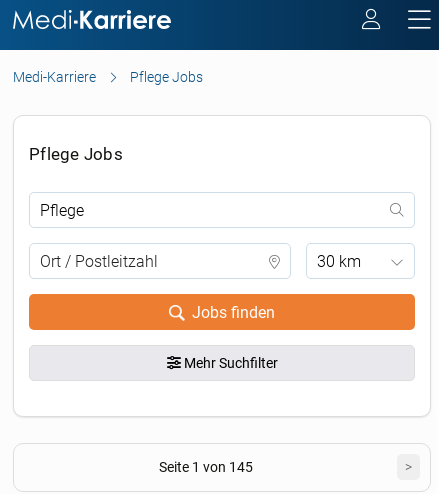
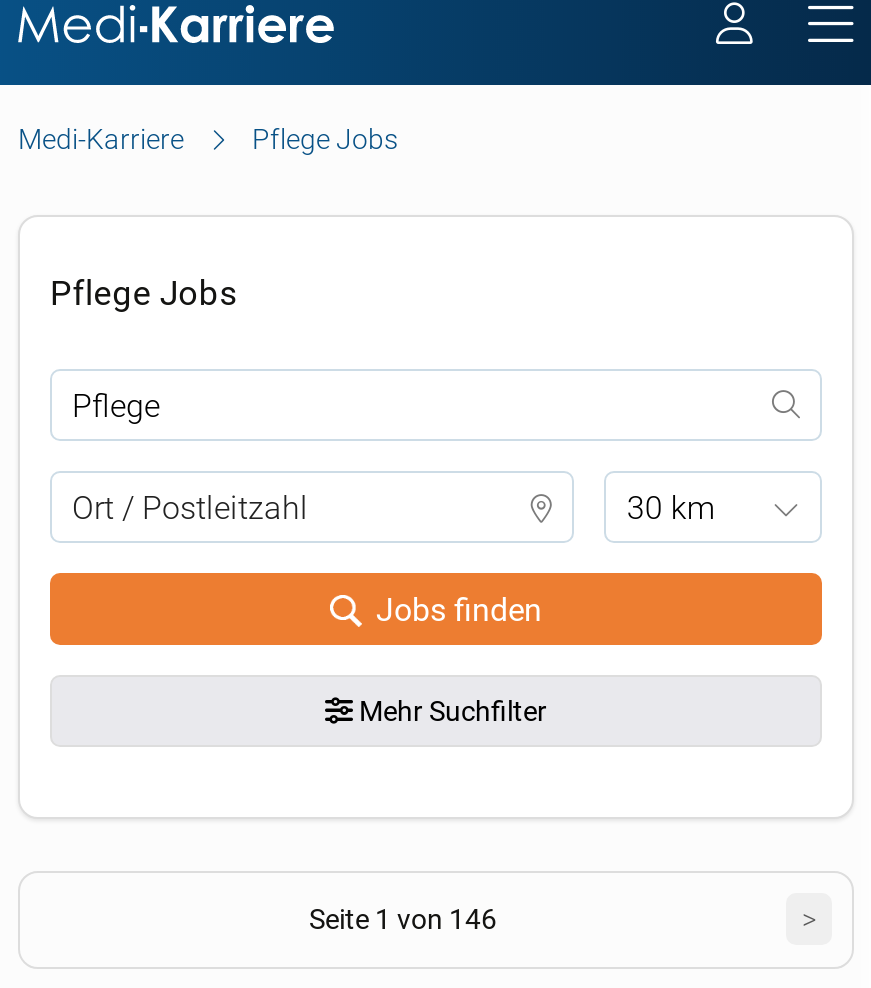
[158,459,252,475] Seite 1 von 145 -> [309,903,497,935] Seite 1 von 146

